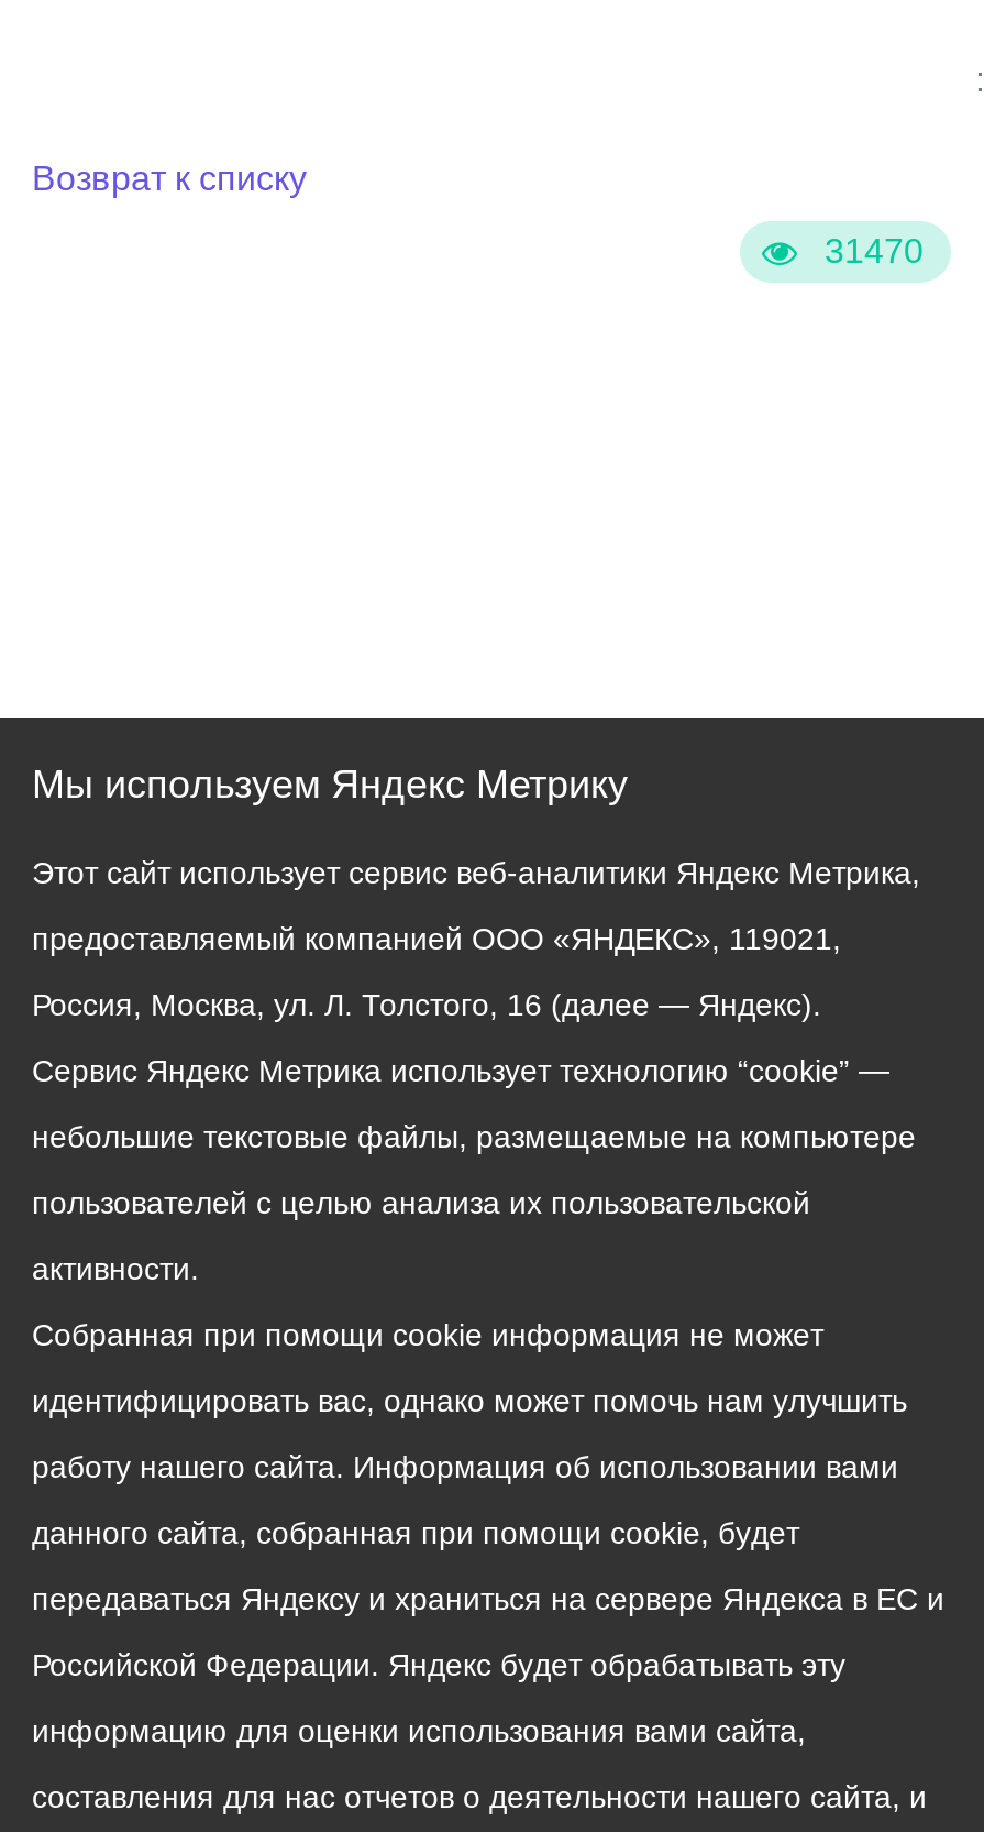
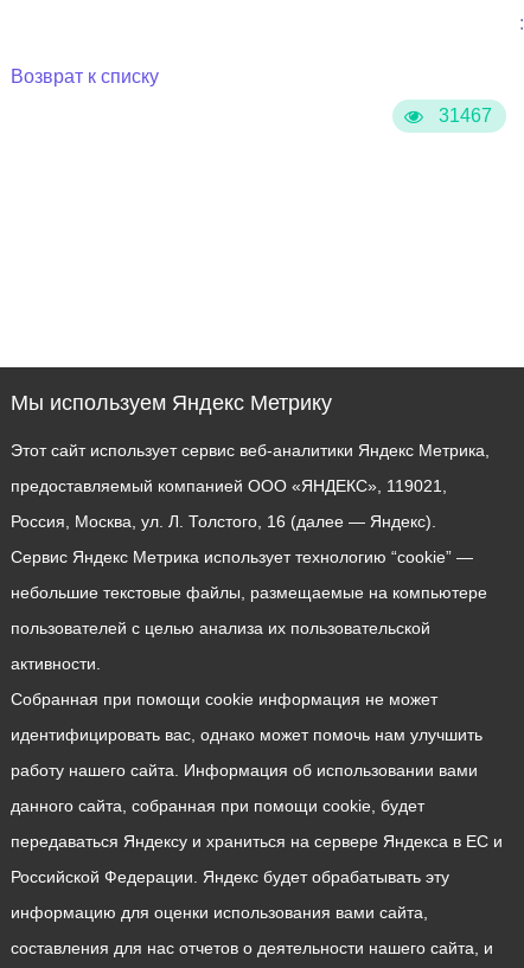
[825,232,924,270] 31470 -> [438,105,491,126] 31467

